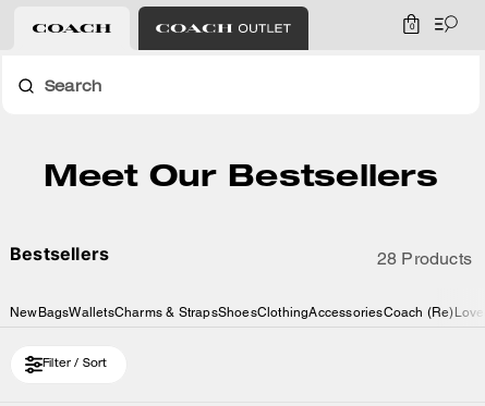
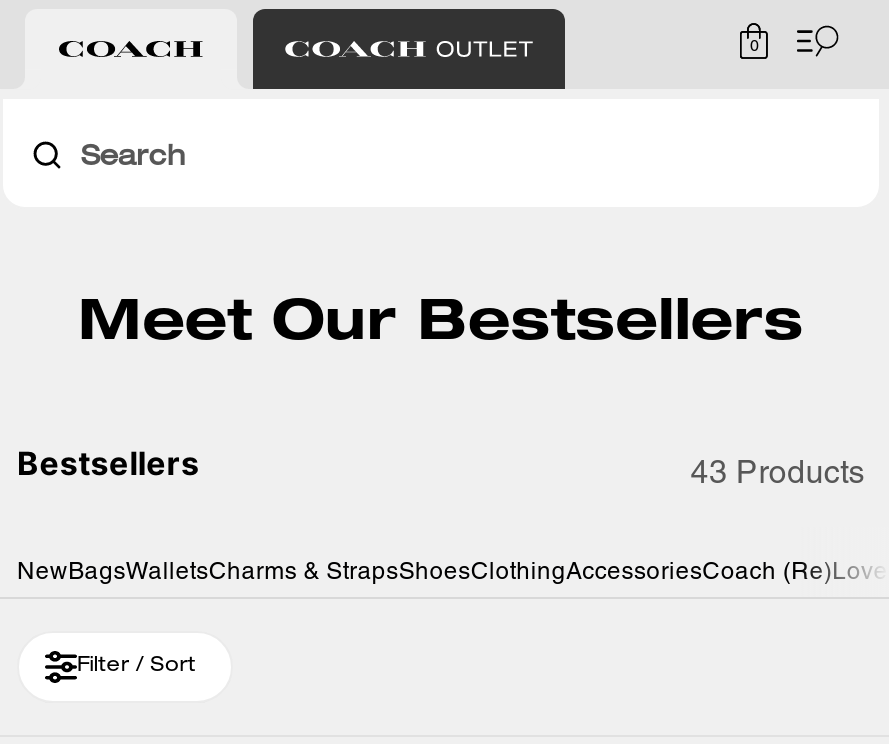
[377,248,472,269] 28 Products -> [691,453,865,491] 43 Products

